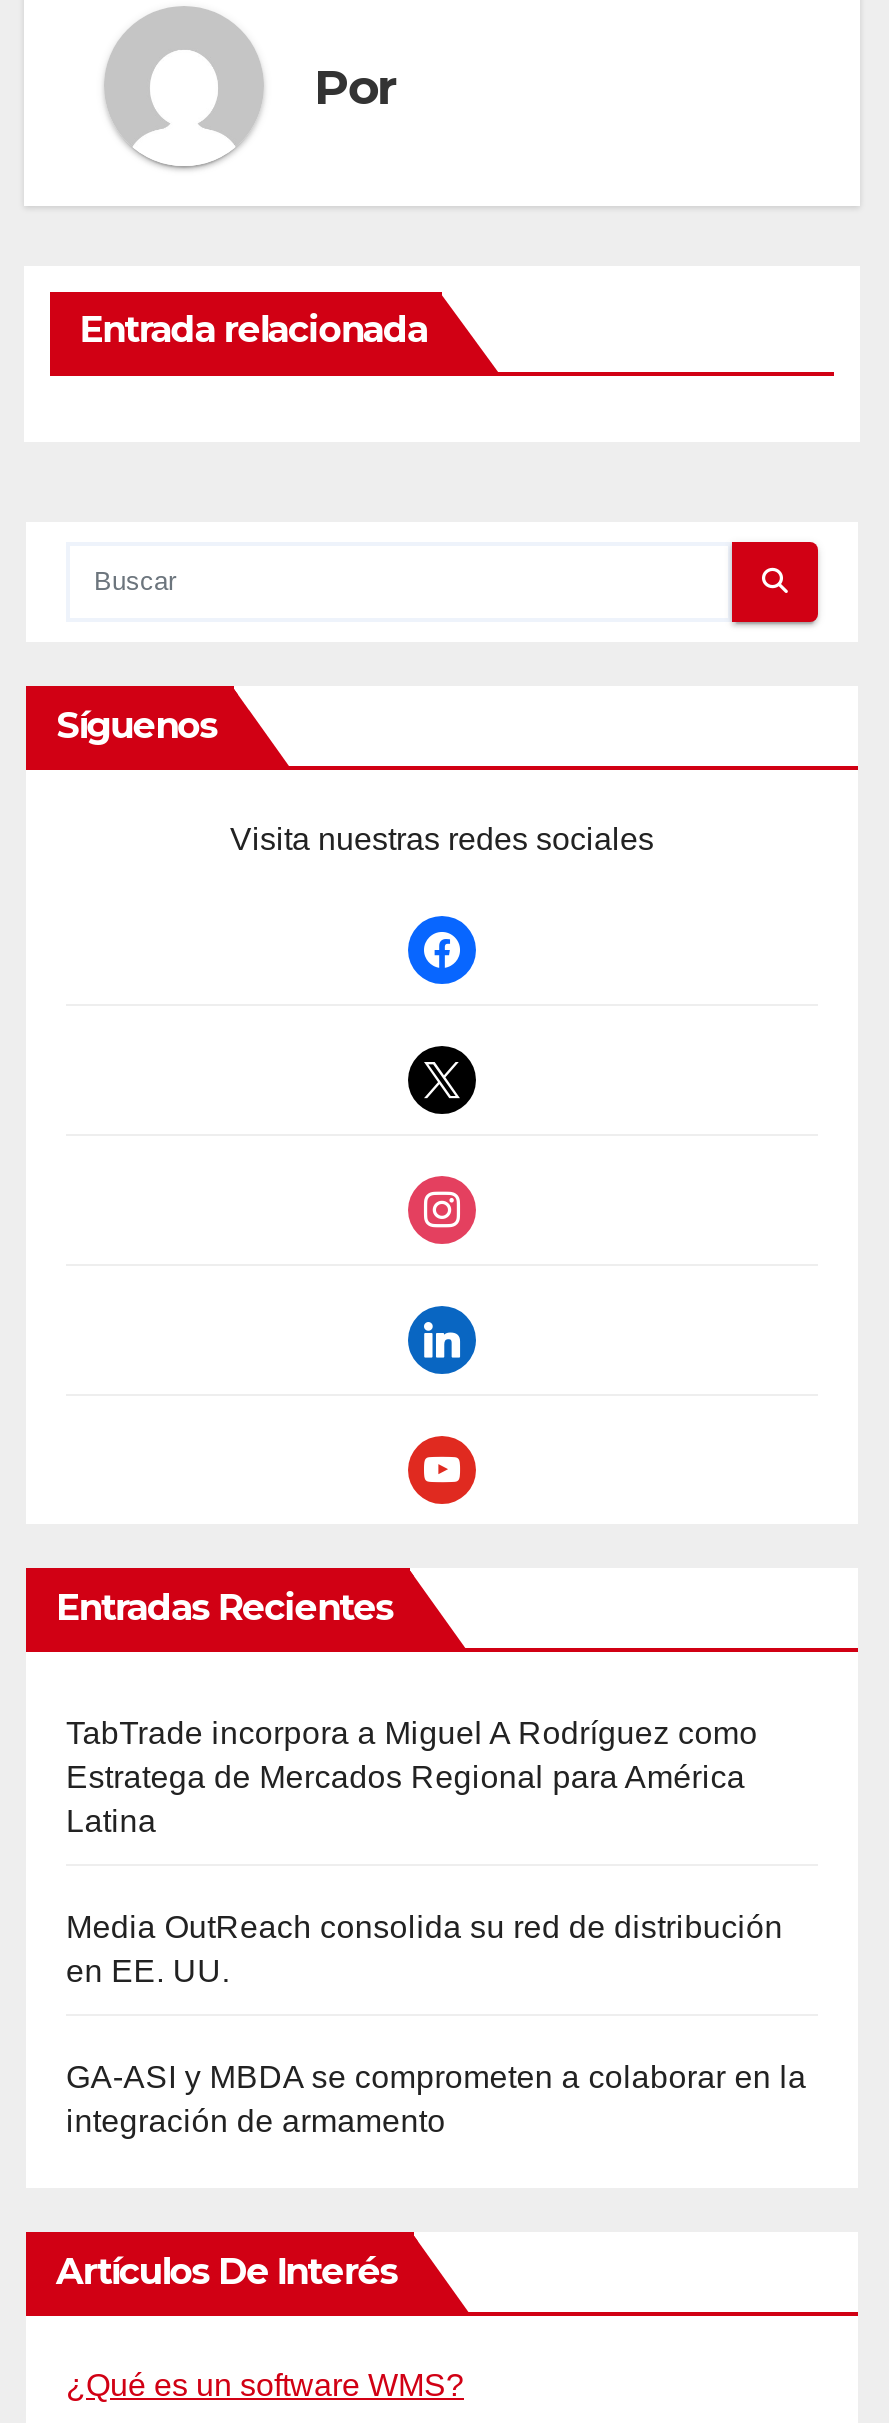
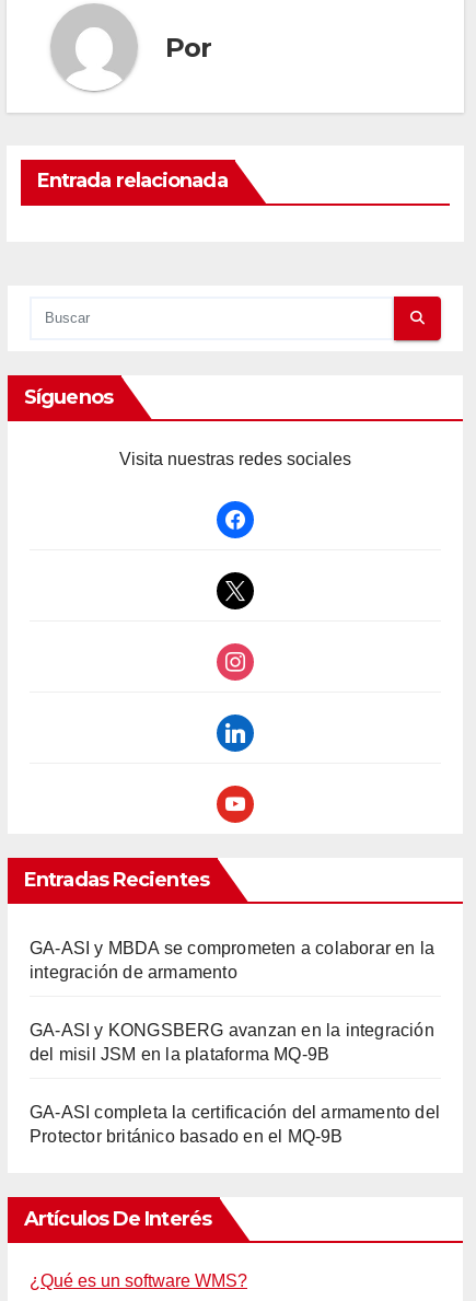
[66,1715,783,1987] TabTrade incorpora a Miguel A Rodríguez como | Estratega de Mercados Regional para América | Latina | Media OutReach consolida su red de distribución | en EE. UU. -> none
moved [66,2059,806,2137] -> [30,938,435,981]: GA-ASI y MBDA se comprometen a colaborar en la | integración de armamento
none -> [30,1020,440,1145] GA-ASI y KONGSBERG avanzan en la integración | del misil JSM en la plataforma MQ-9B | GA-ASI completa la certificación del armamento del | Protector británico basado en el MQ-9B

